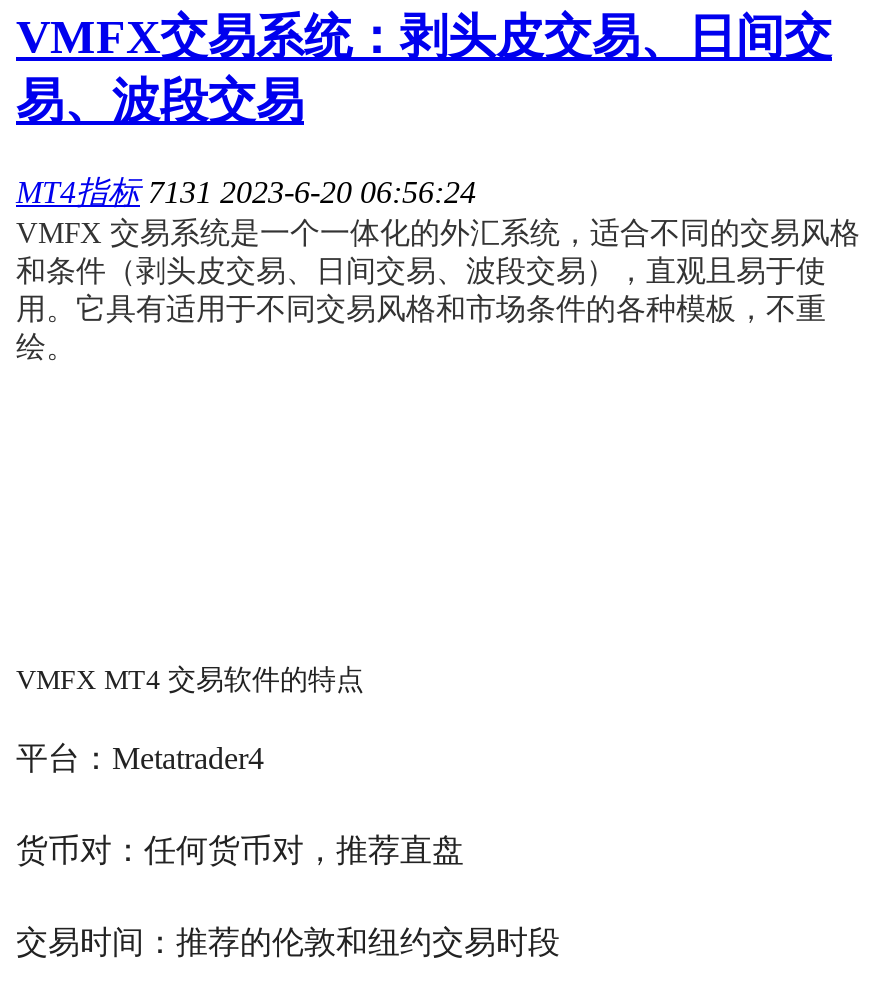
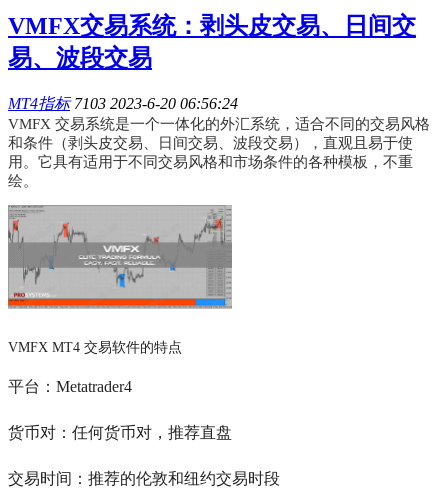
[16,175,492,209] MT4指标 7131 2023-6-20 06:56:24 -> [8,95,246,112] MT4指标 7103 2023-6-20 06:56:24
none -> [7,204,233,309] [image]

